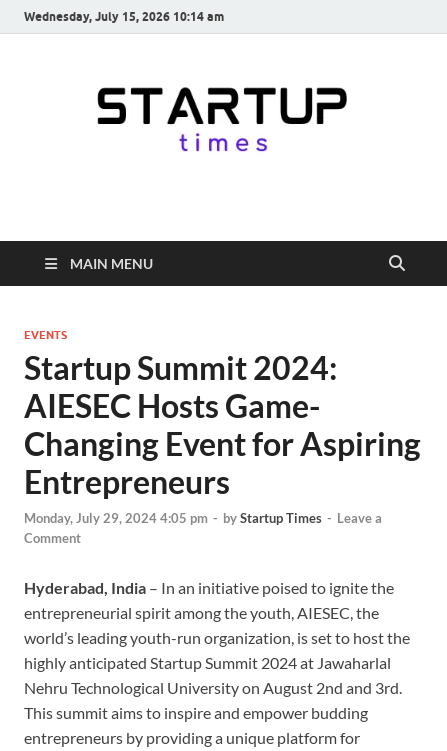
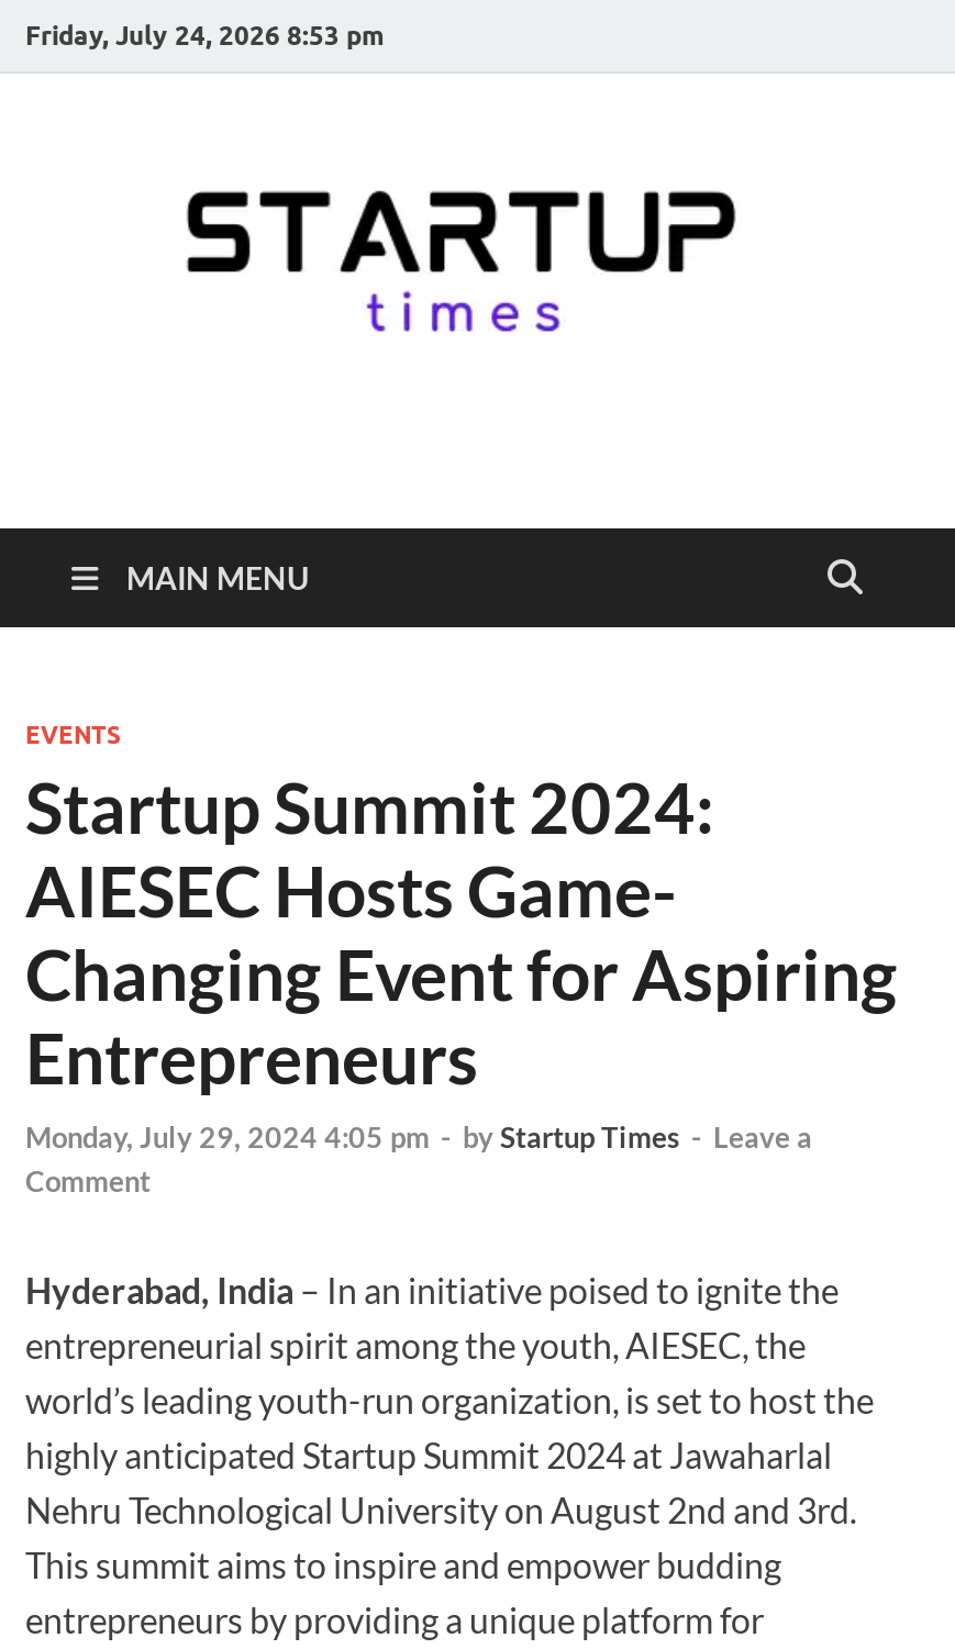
[24,8,224,23] Wednesday, July 15, 2026 10:14 am -> [25,18,384,51] Friday, July 24, 2026 8:53 pm

